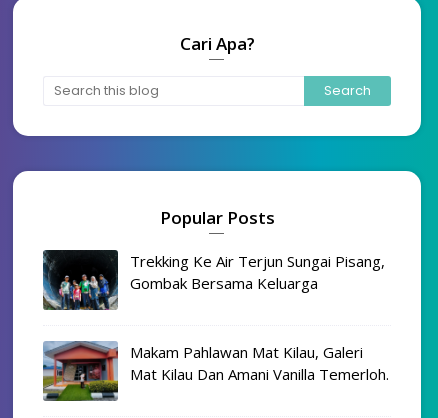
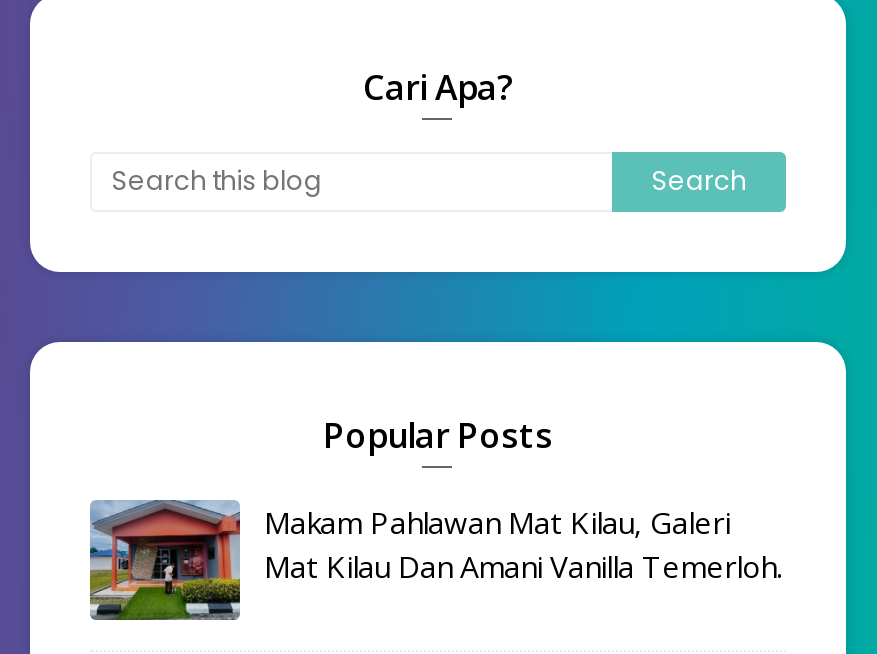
[43,249,385,310] [image] | Trekking Ke Air Terjun Sungai Pisang, | Gombak Bersama Keluarga -> none

